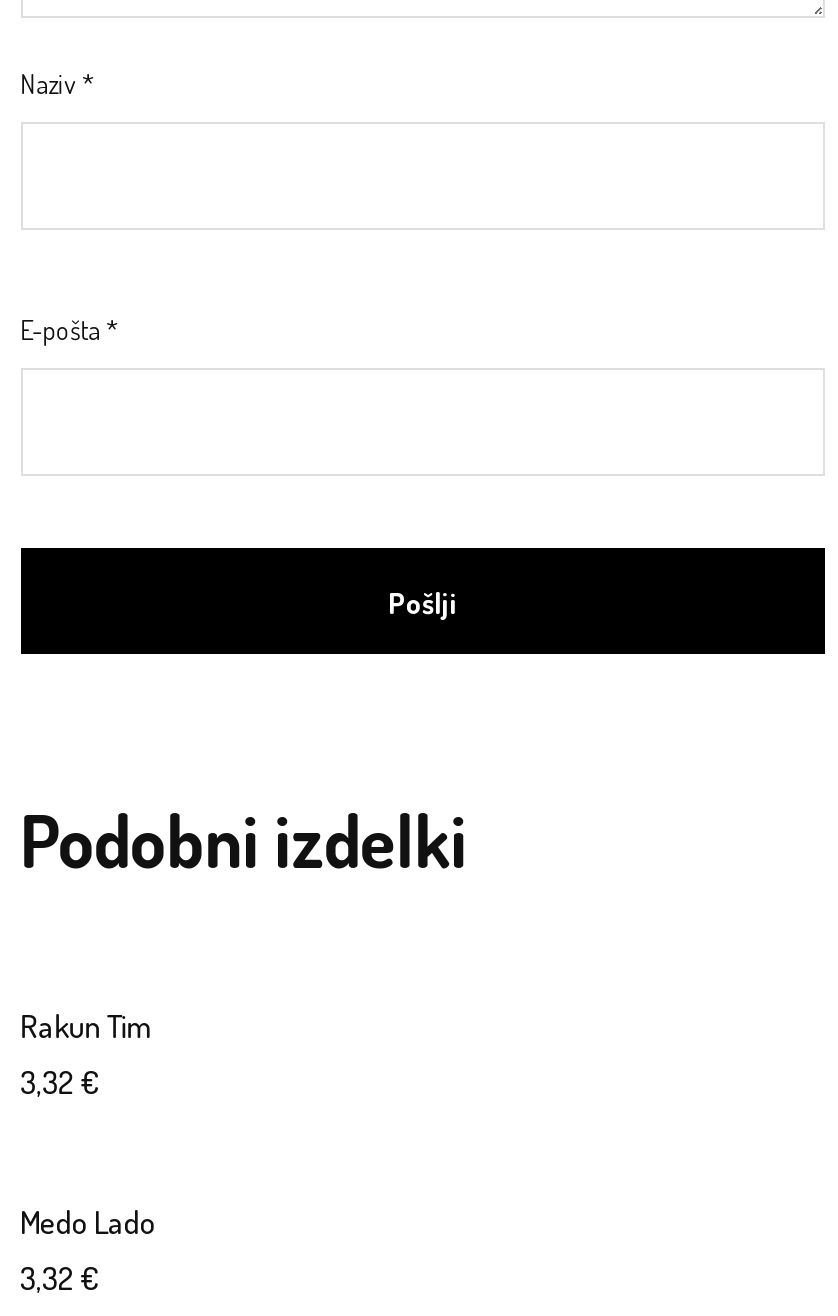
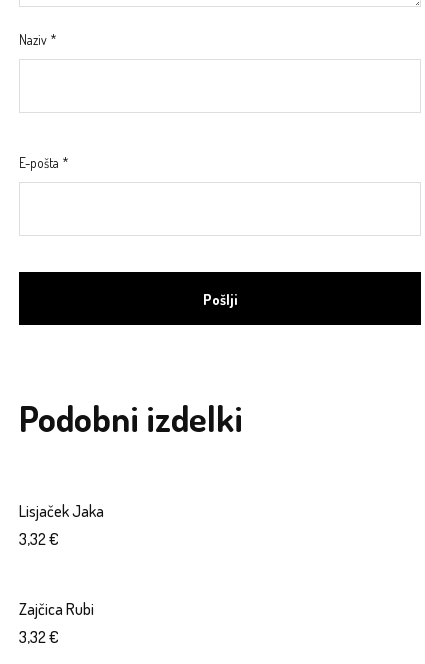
[20,1006,152,1046] Rakun Tim -> [19,501,104,521] Lisjaček Jaka
[20,1201,156,1241] Medo Lado -> [19,598,94,618] Zajčica Rubi

